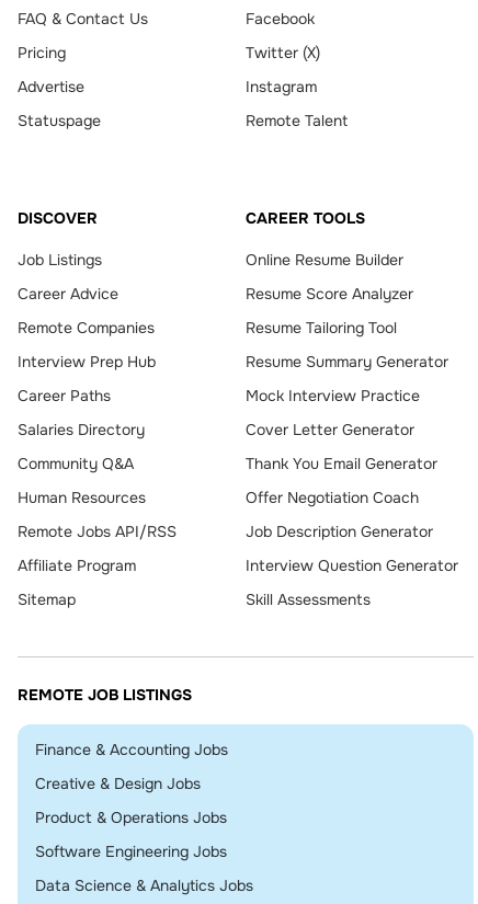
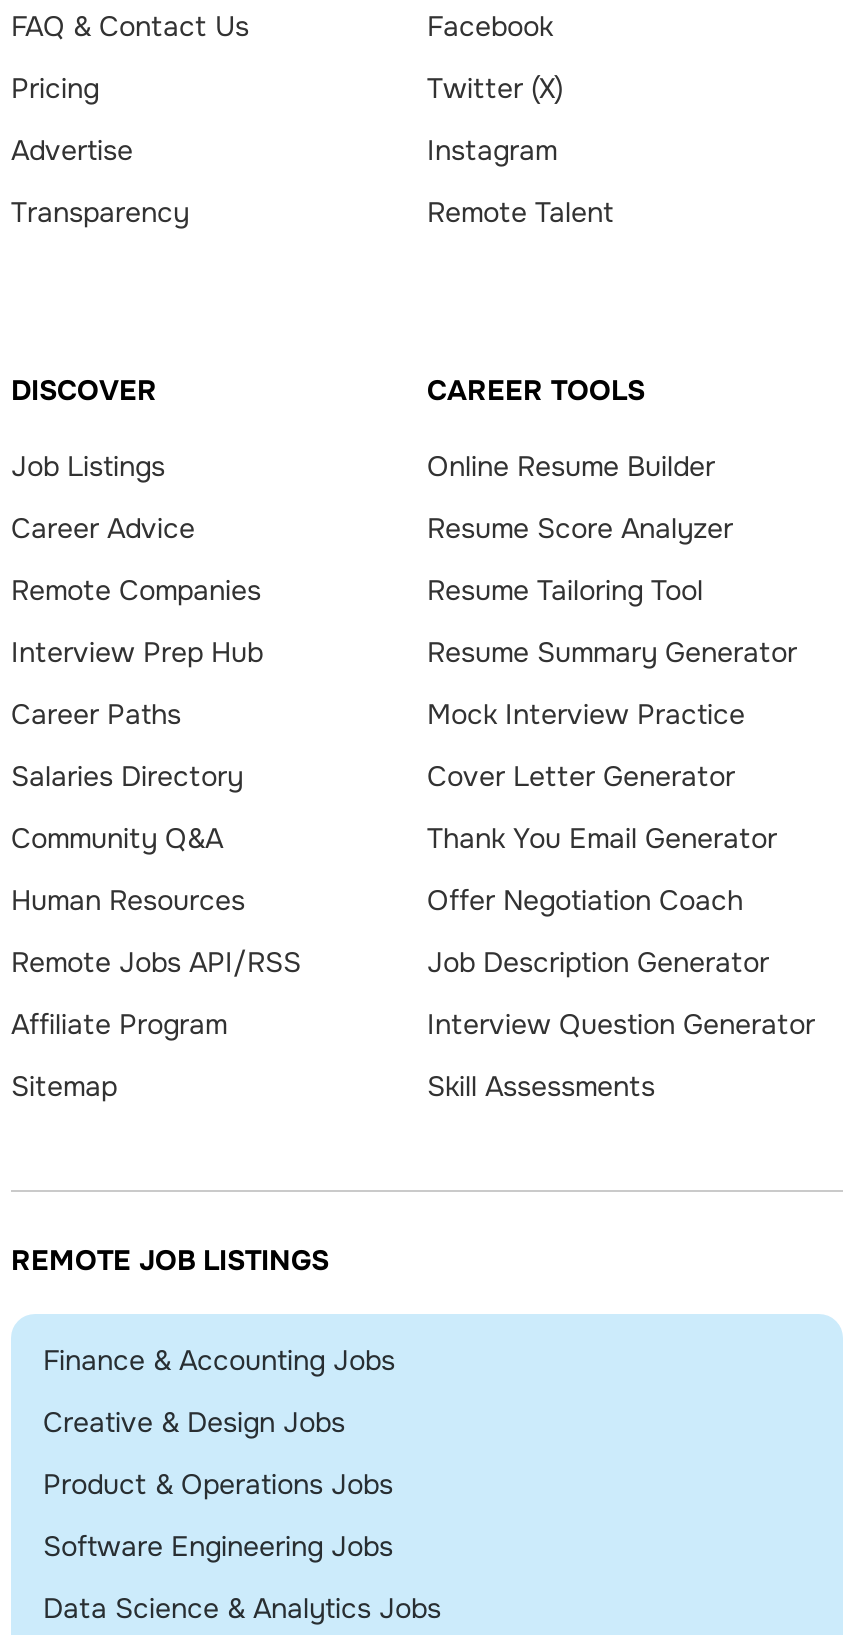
[18,111,101,131] Statuspage -> [11,194,189,230] Transparency

